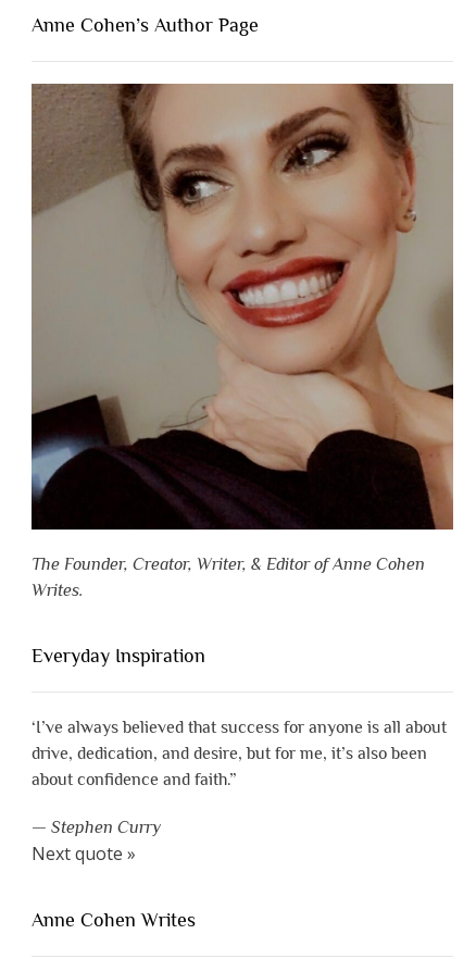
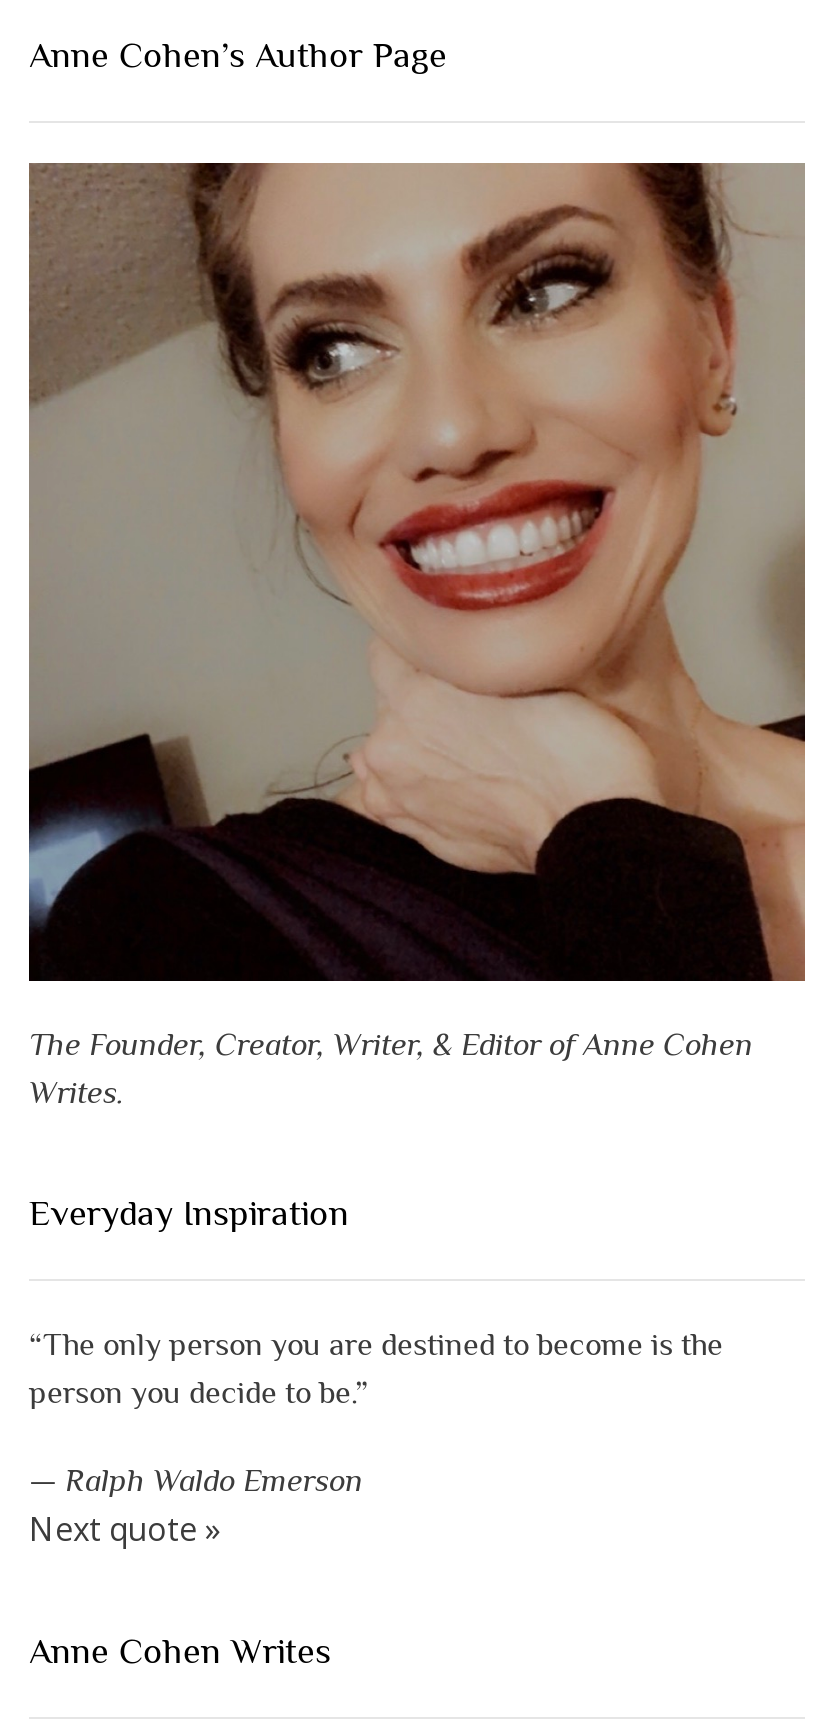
[32,718,447,790] ‘I’ve always believed that success for anyone is all about | drive, dedication, and desire, but for me, it’s also been | about confidence and faith.” -> [29,1328,723,1412] “The only person you are destined to become is the | person you decide to be.”
[32,818,161,837] — Stephen Curry -> [29,1464,363,1500] — Ralph Waldo Emerson

